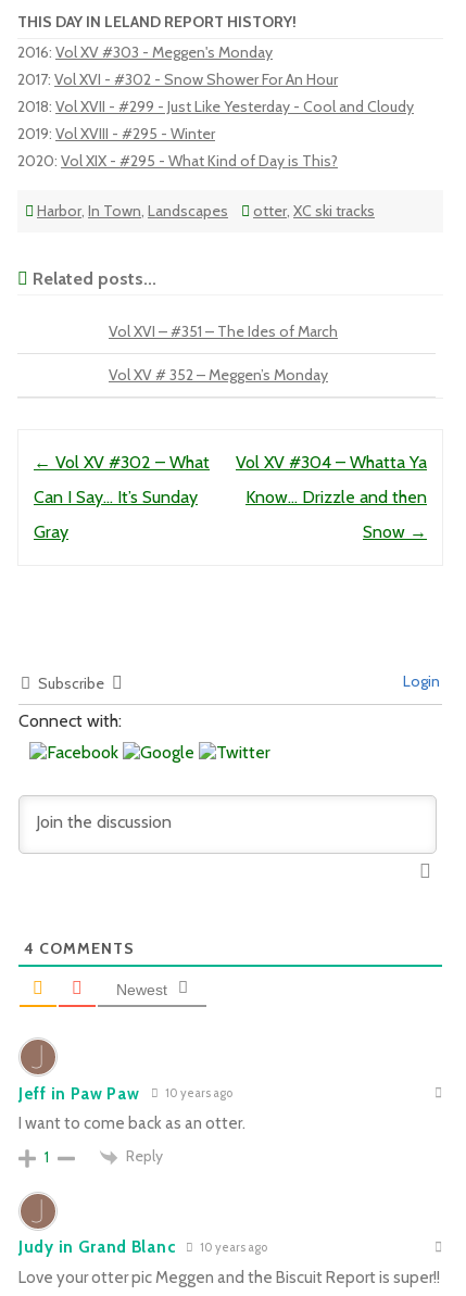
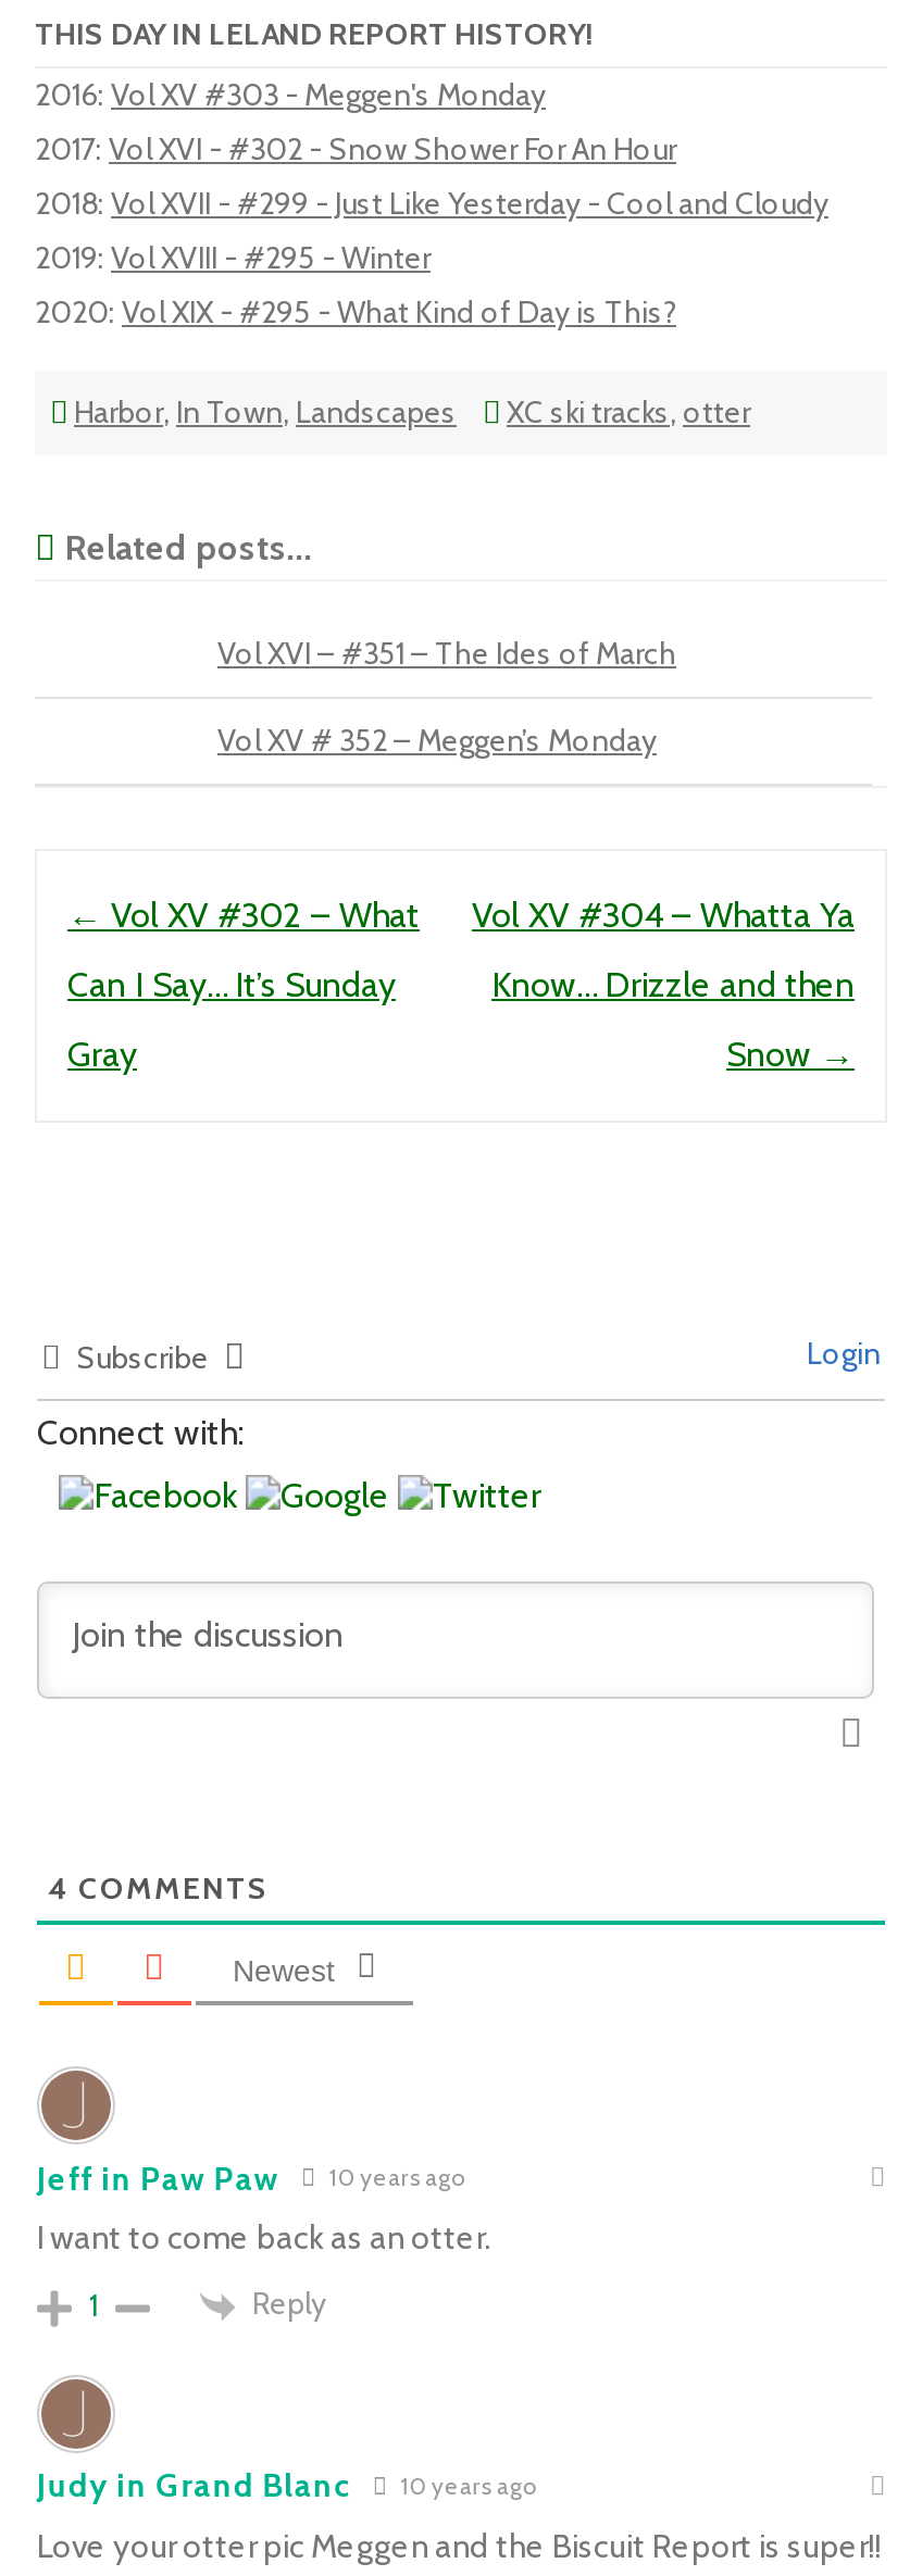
[253,201,375,221] otter, XC ski tracks -> [507,392,750,432] XC ski tracks, otter

